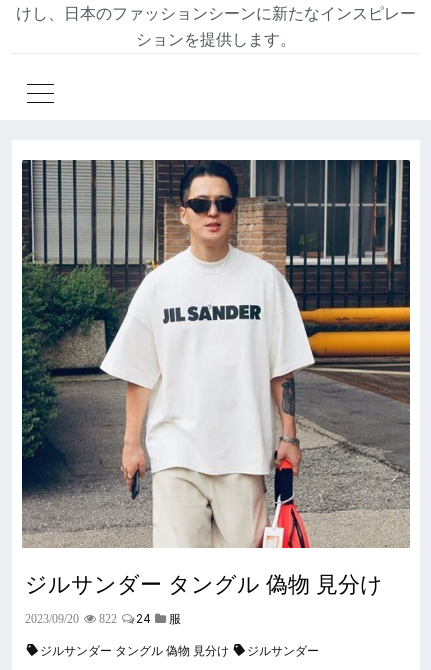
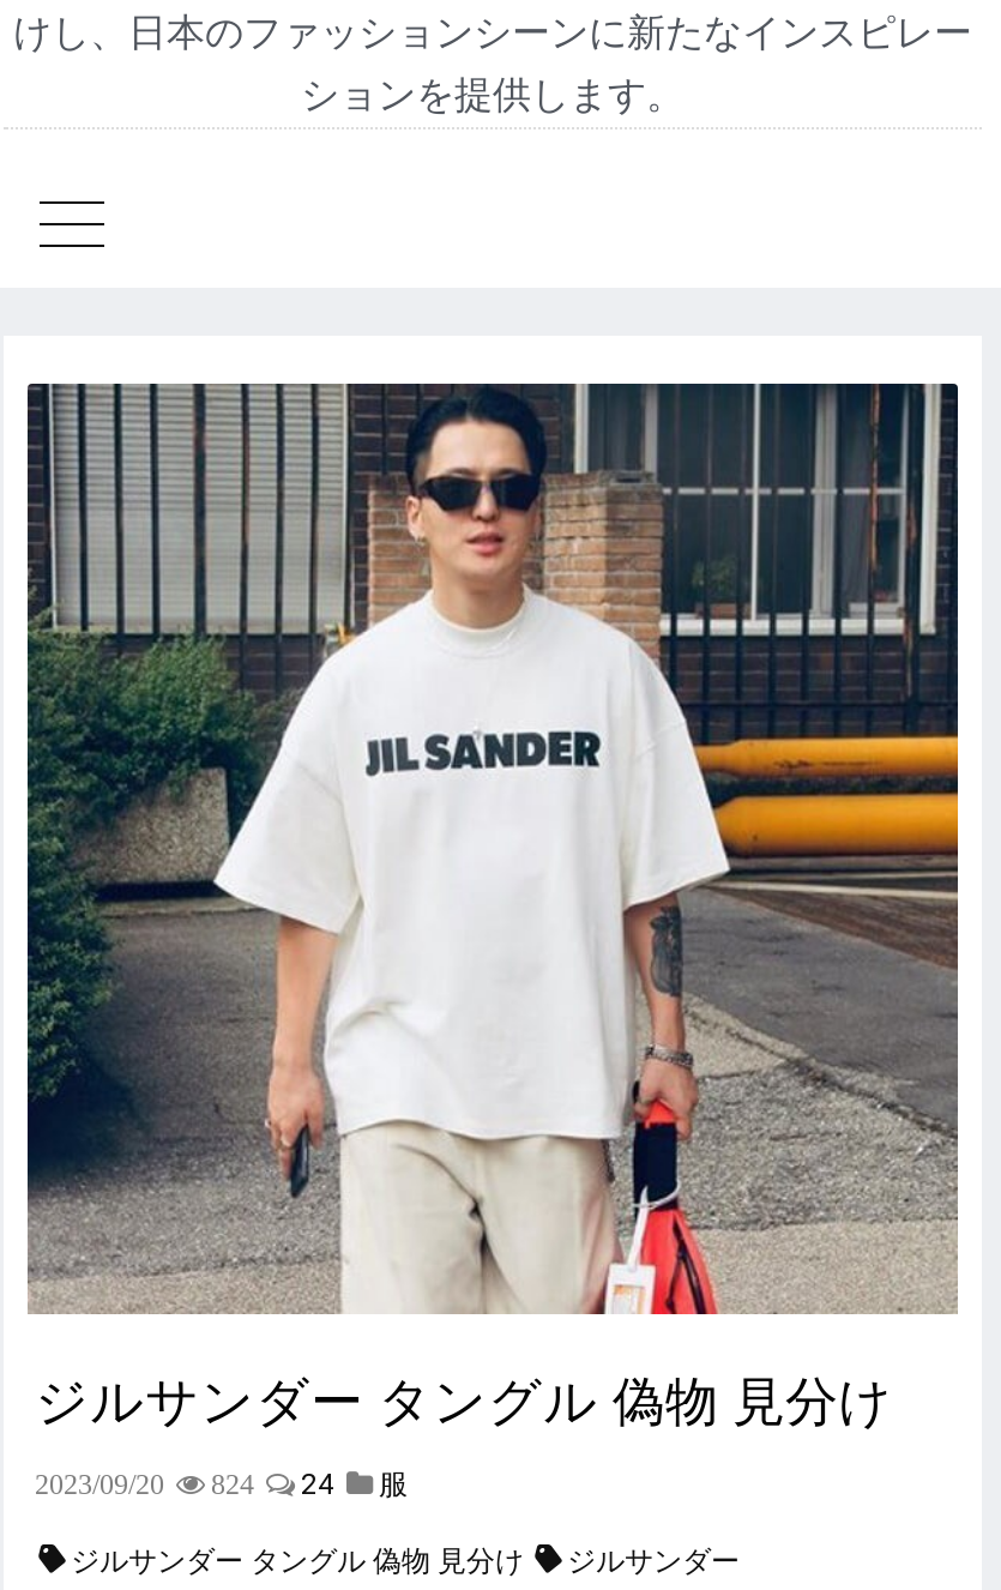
[25,612,180,626] 2023/09/20 822 24 服 -> [35,1468,408,1501] 2023/09/20 824 24 服

